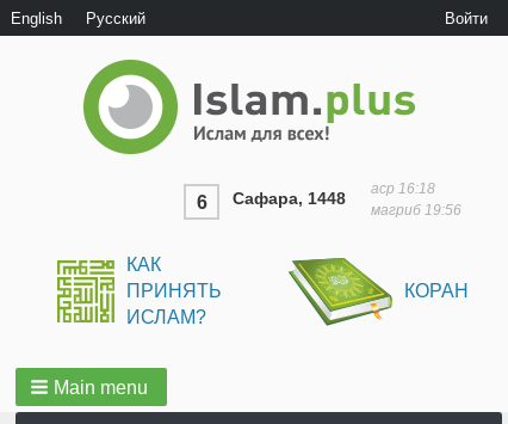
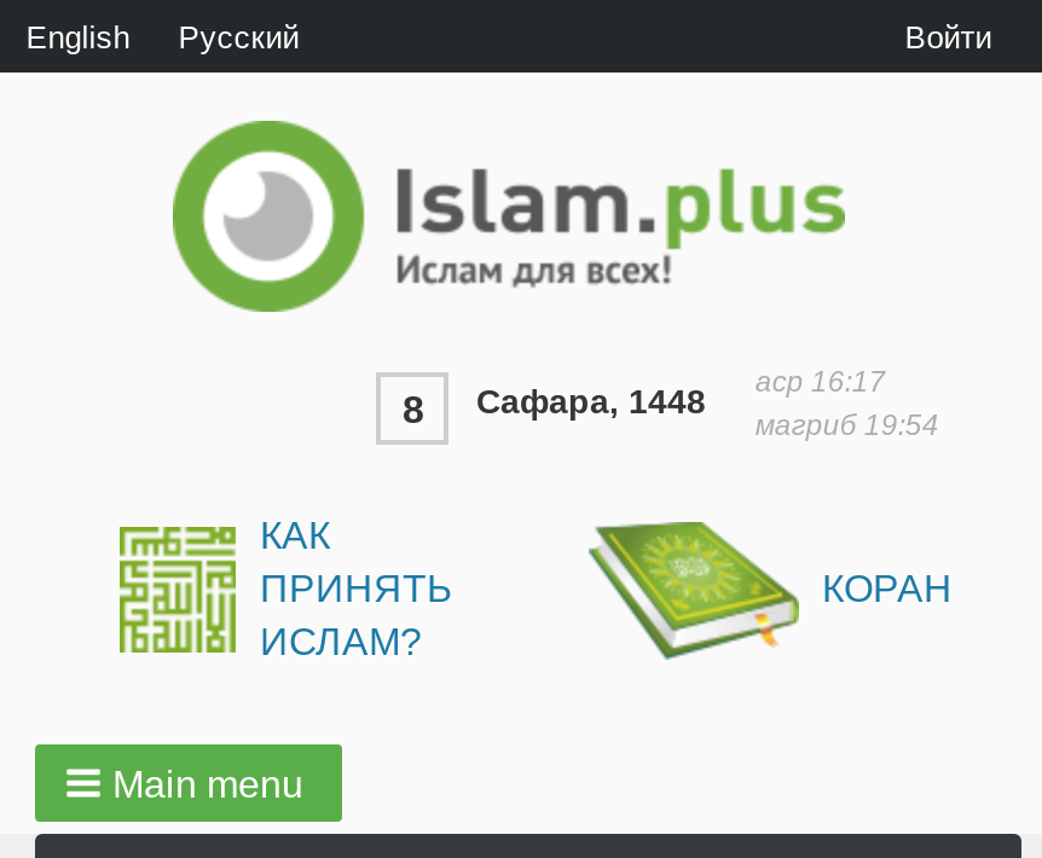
[371,180,435,197] аср 16:18 -> [755,365,886,399] аср 16:17
[197,189,346,213] 6 Сафара, 1448 -> [402,382,706,431] 8 Сафара, 1448
[371,202,461,219] магриб 19:56 -> [755,408,939,442] магриб 19:54

